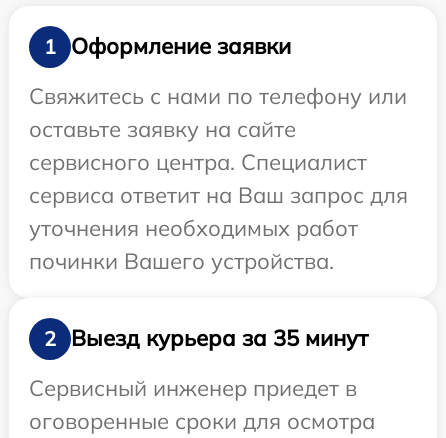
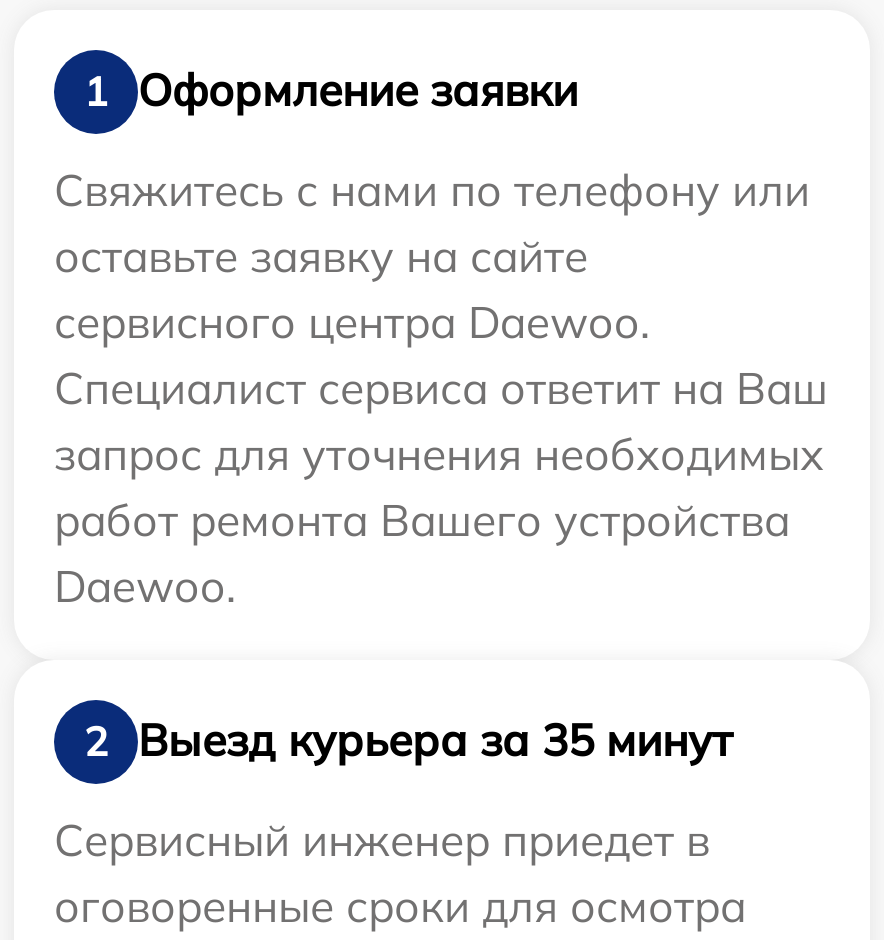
[29,148,408,275] сервисного центра. Специалист | сервиса ответит на Ваш запрос для | уточнения необходимых работ | починки Вашего устройства. -> [54,294,828,614] сервисного центра Daewoo. | Специалист сервиса ответит на Ваш | запрос для уточнения необходимых | работ ремонта Вашего устройства | Daewoo.

